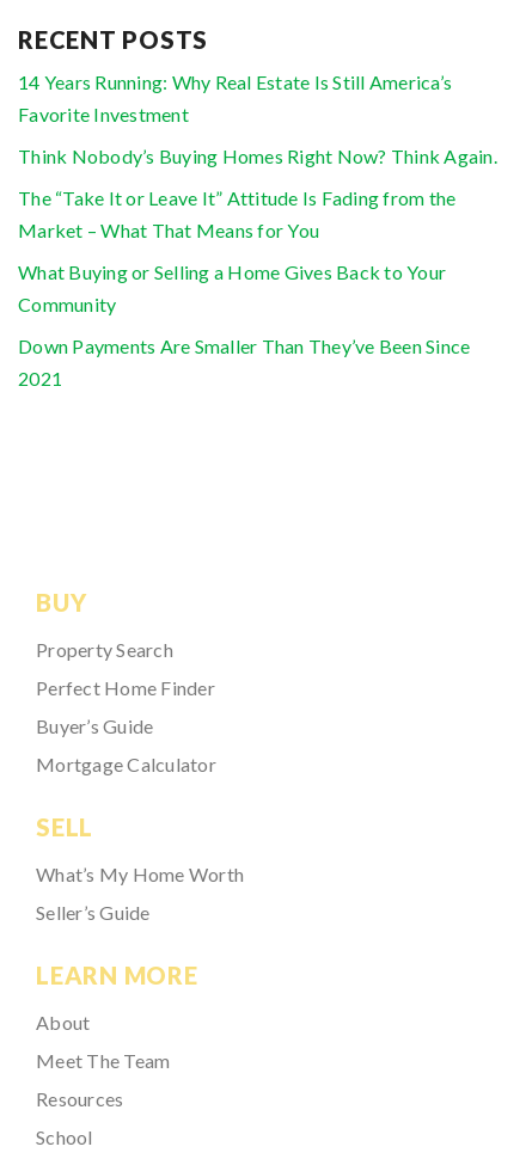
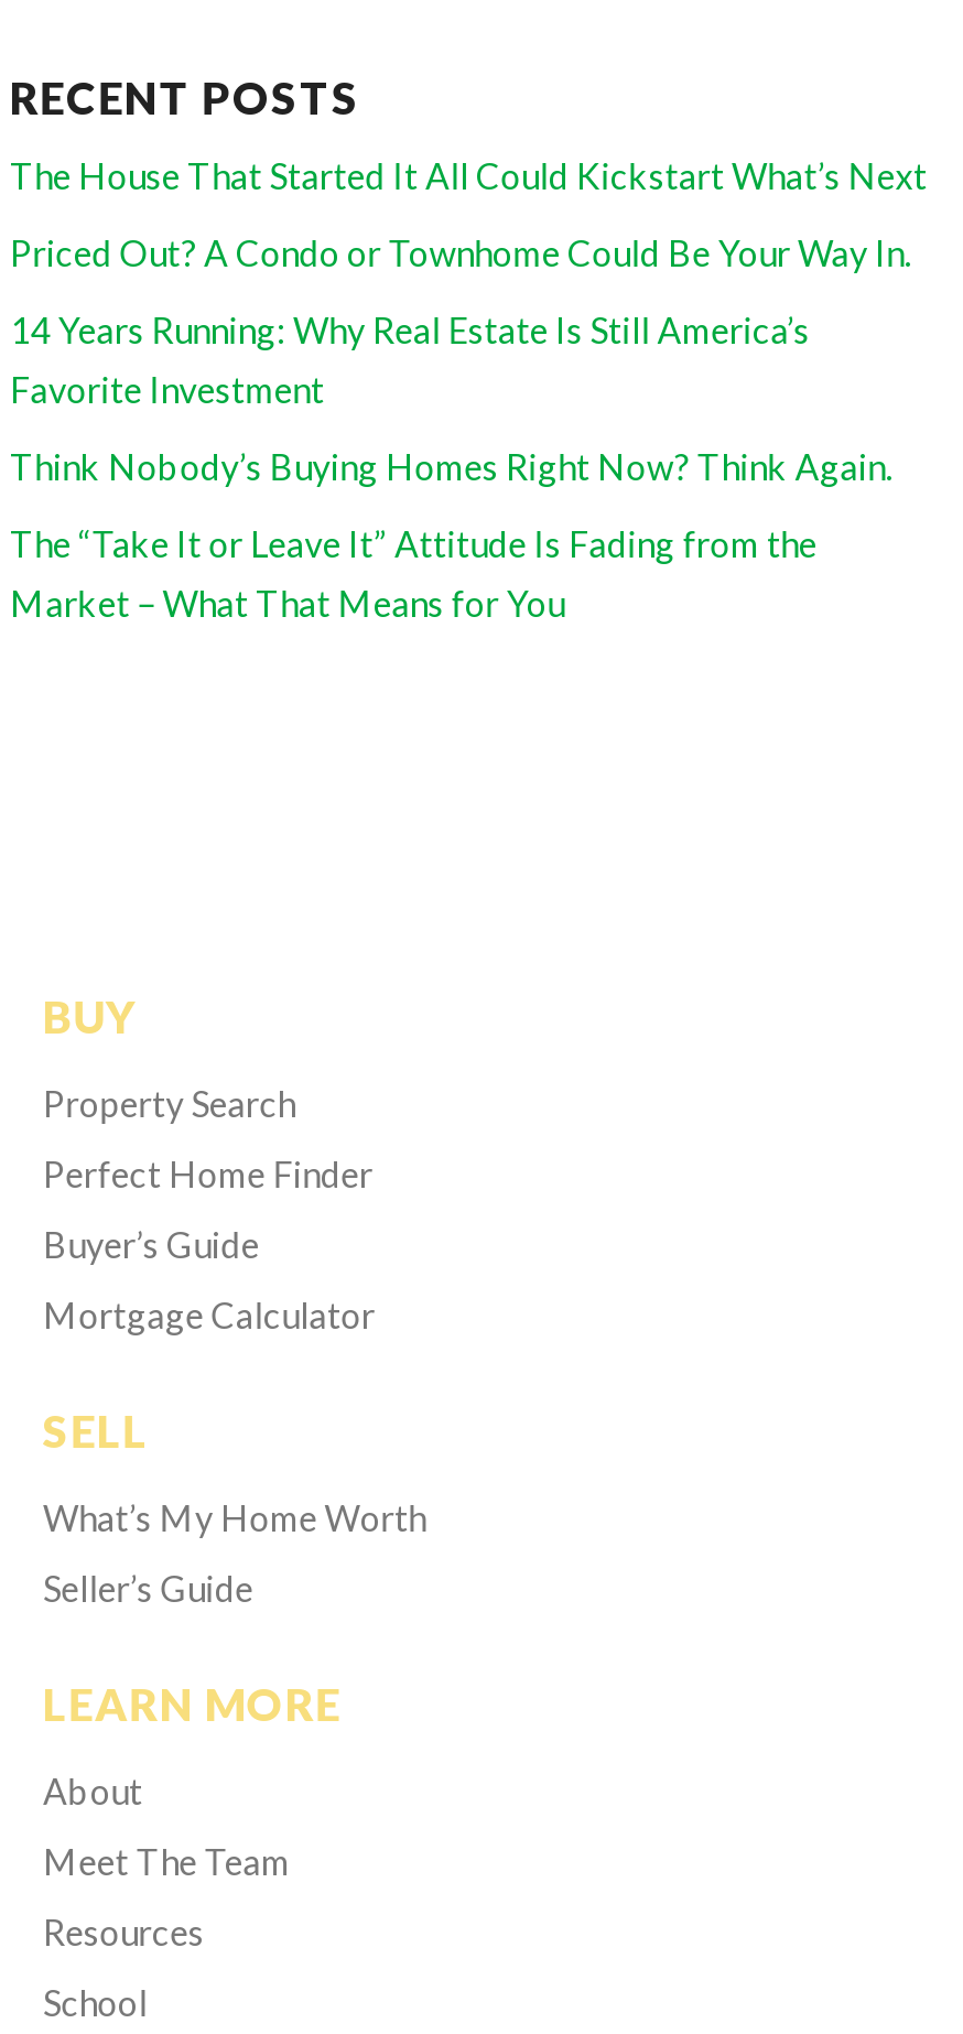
none -> [10,155,927,274] The House That Started It All Could Kickstart What’s Next | Priced Out? A Condo or Townhome Could Be Your Way In.
moved [18,71,497,242] -> [10,309,893,624]: 14 Years Running: Why Real Estate Is Still America’s | Favorite Investment | Think Nobody’s Buying Homes Right Now? Think Again. | The “Take It or Leave It” Attitude Is Fading from the | Market – What That Means for You
[18,261,470,390] What Buying or Selling a Home Gives Back to Your | Community | Down Payments Are Smaller Than They’ve Been Since | 2021 -> none

